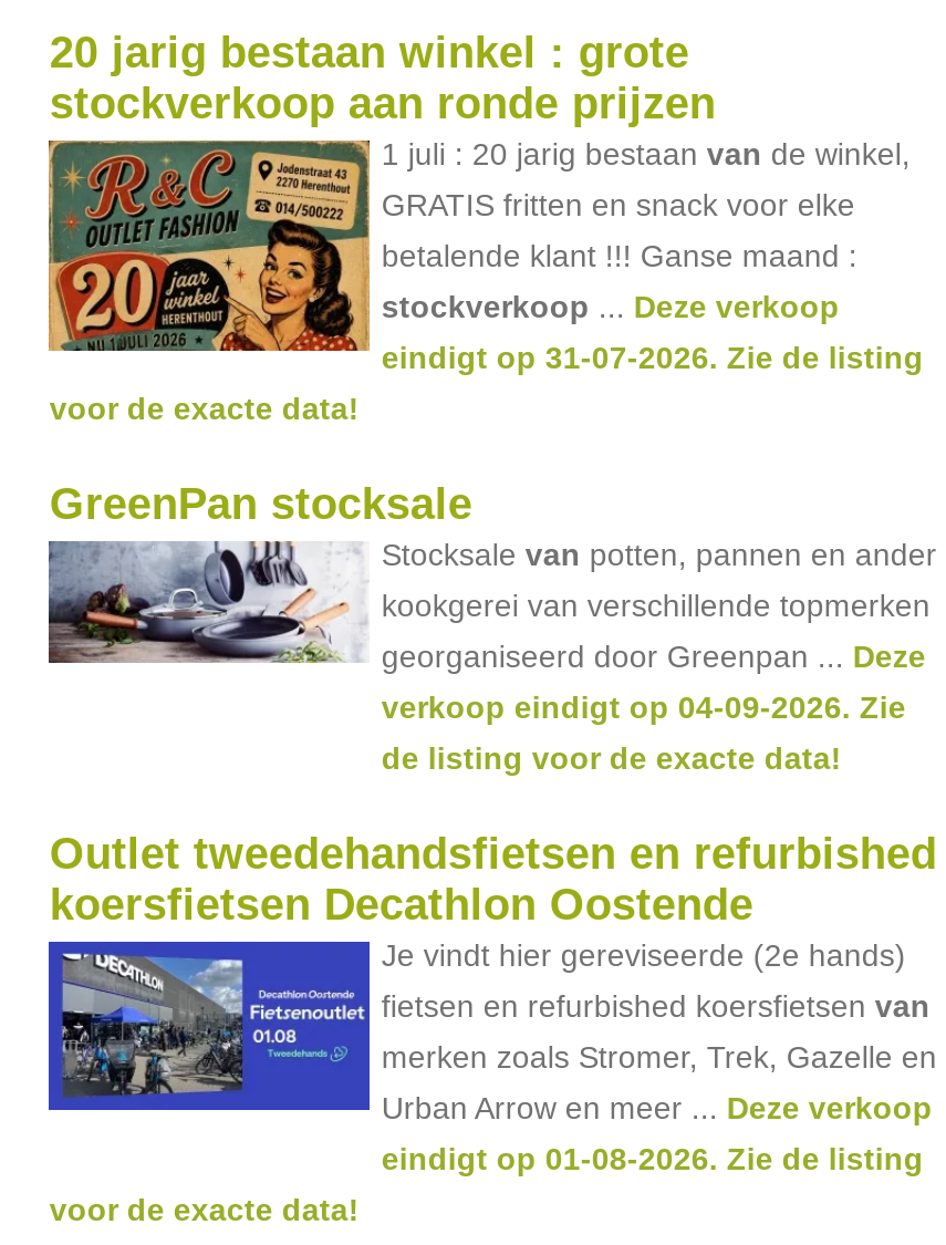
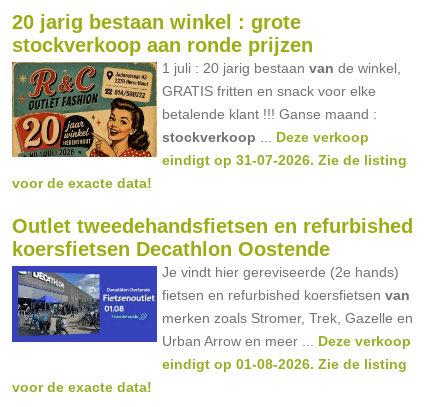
[46,479,937,776] [image] | GreenPan stocksale | Stocksale van potten, pannen en ander | kookgerei van verschillende topmerken | georganiseerd door Greenpan ... Deze | verkoop eindigt op 04-09-2026. Zie | de listing voor de exacte data! -> none

